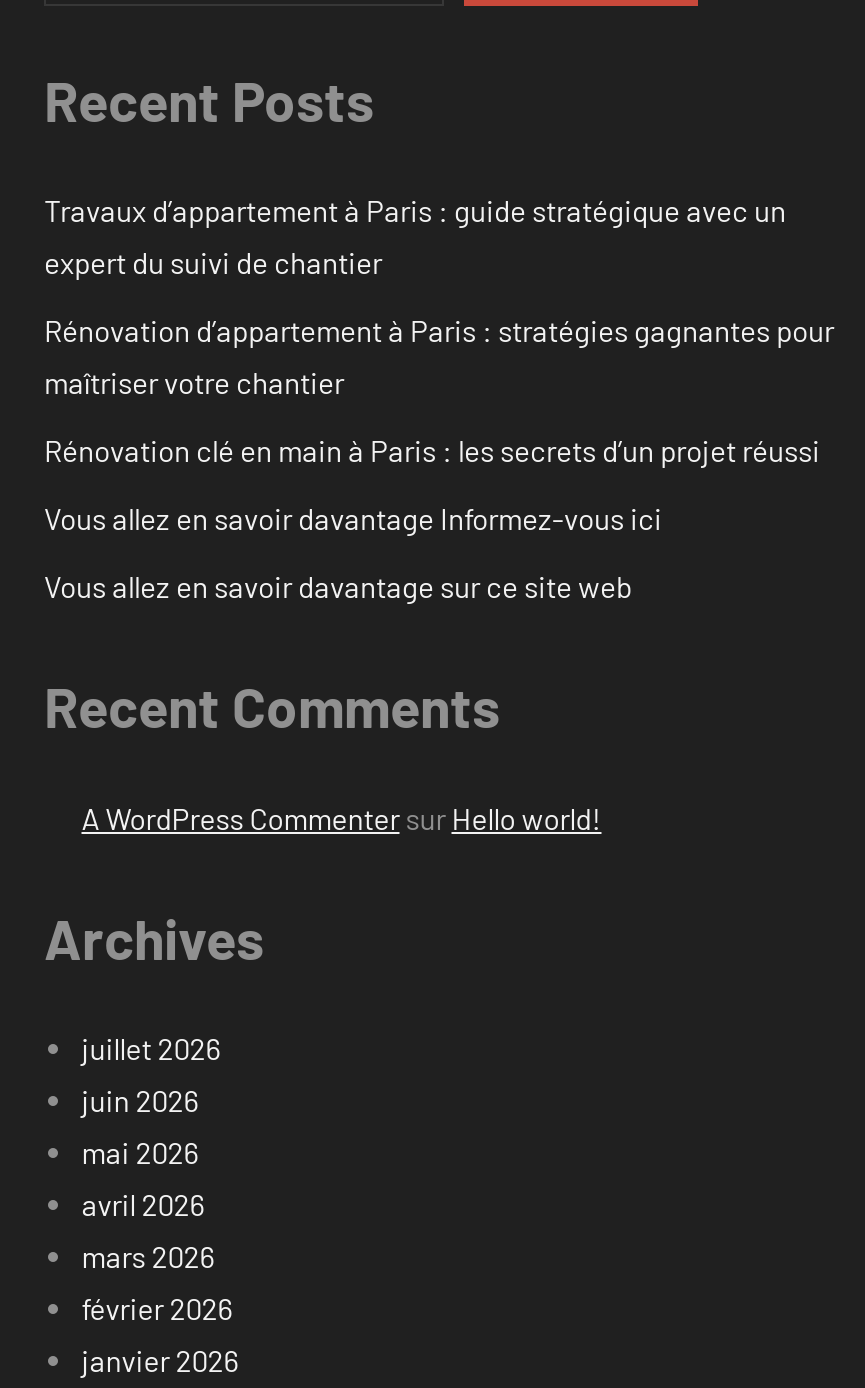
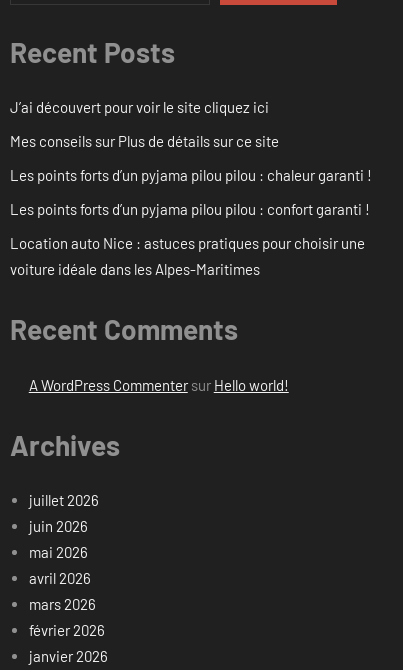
[44,193,786,281] Travaux d’appartement à Paris : guide stratégique avec un | expert du suivi de chantier -> [10,98,269,116] J’ai découvert pour voir le site cliquez ici
[44,313,834,401] Rénovation d’appartement à Paris : stratégies gagnantes pour | maîtriser votre chantier -> [10,132,279,150] Mes conseils sur Plus de détails sur ce site
[44,433,820,469] Rénovation clé en main à Paris : les secrets d’un projet réussi -> [10,166,372,184] Les points forts d’un pyjama pilou pilou : chaleur garanti !
[44,501,662,537] Vous allez en savoir davantage Informez-vous ici -> [10,200,370,218] Les points forts d’un pyjama pilou pilou : confort garanti !
[44,569,632,605] Vous allez en savoir davantage sur ce site web -> [10,234,365,278] Location auto Nice : astuces pratiques pour choisir une | voiture idéale dans les Alpes-Maritimes

